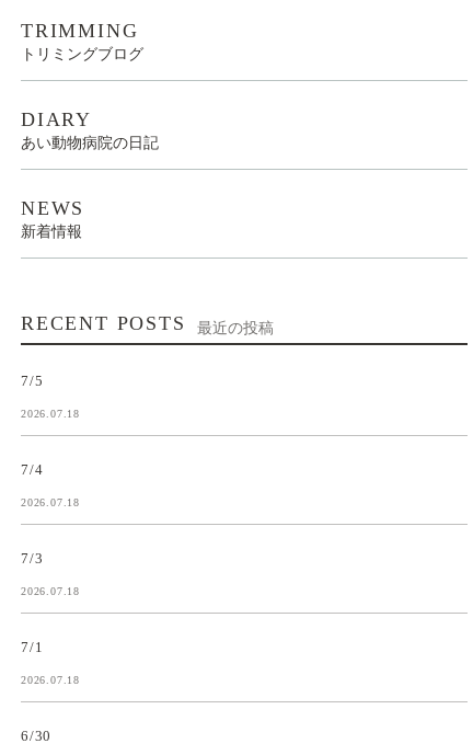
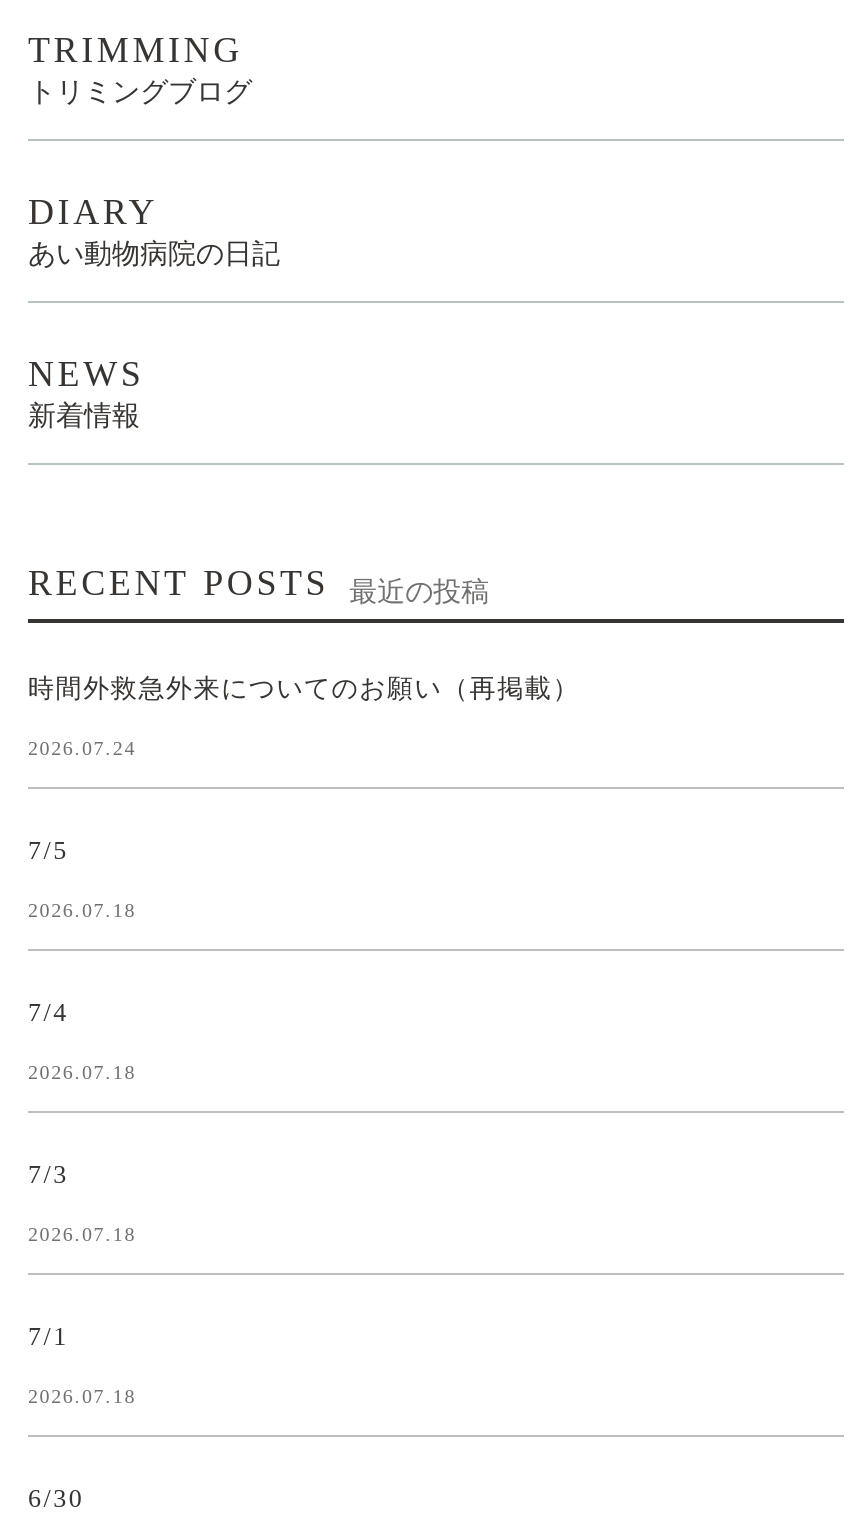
none -> [28,674,580,760] 時間外救急外来についてのお願い（再掲載） | 2026.07.24

